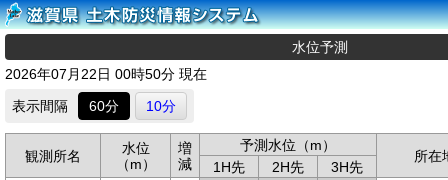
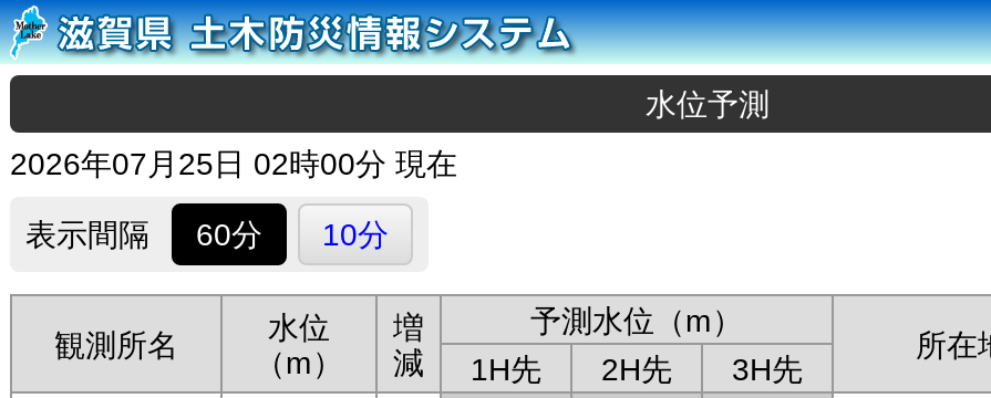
[5,66,207,82] 2026年07月22日 00時50分 現在 -> [10,146,457,181] 2026年07月25日 02時00分 現在

